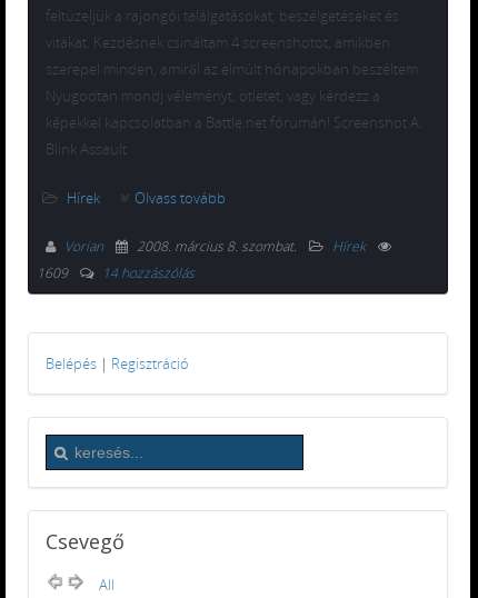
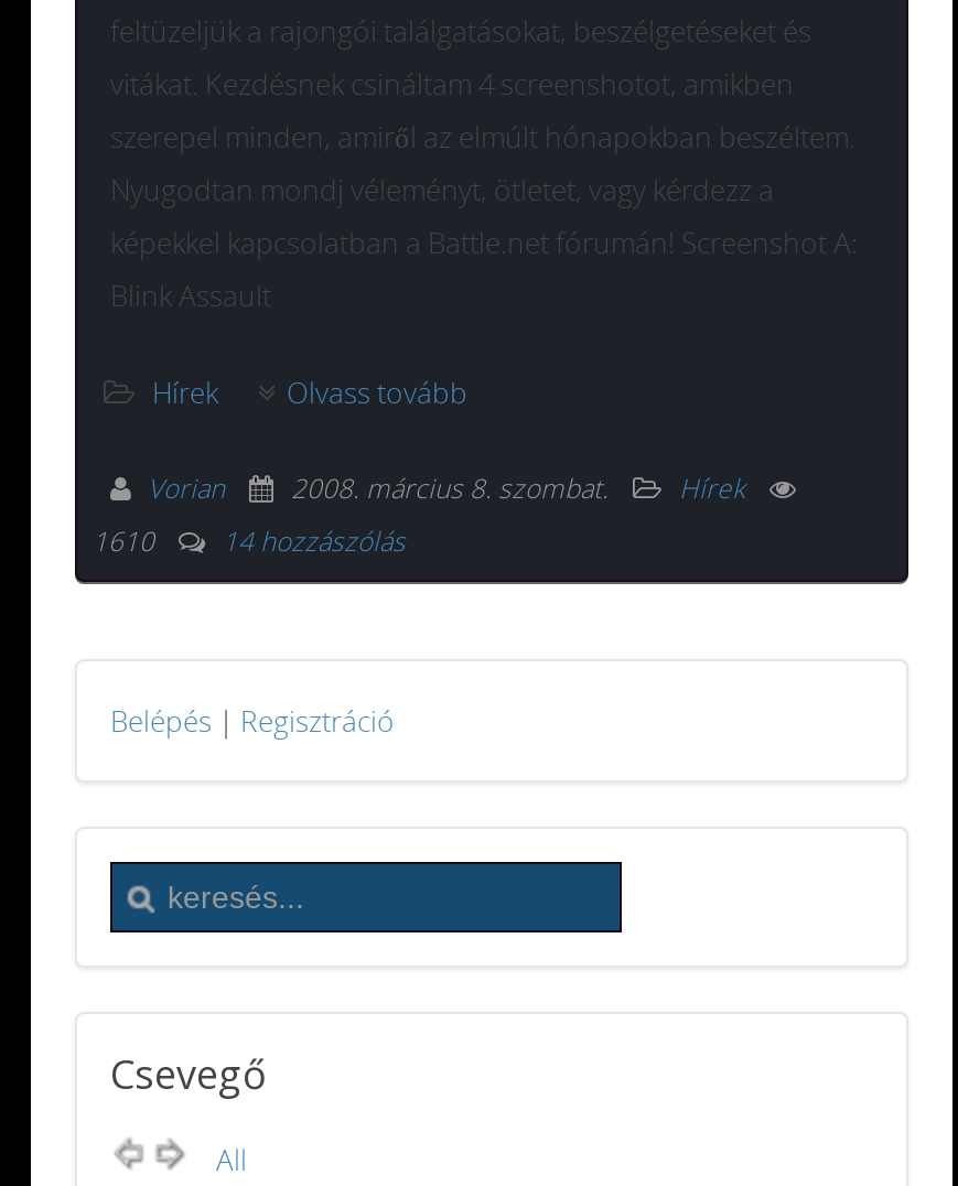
[37,263,195,282] 1609 14 hozzászólás -> [93,522,406,559] 1610 14 hozzászólás

